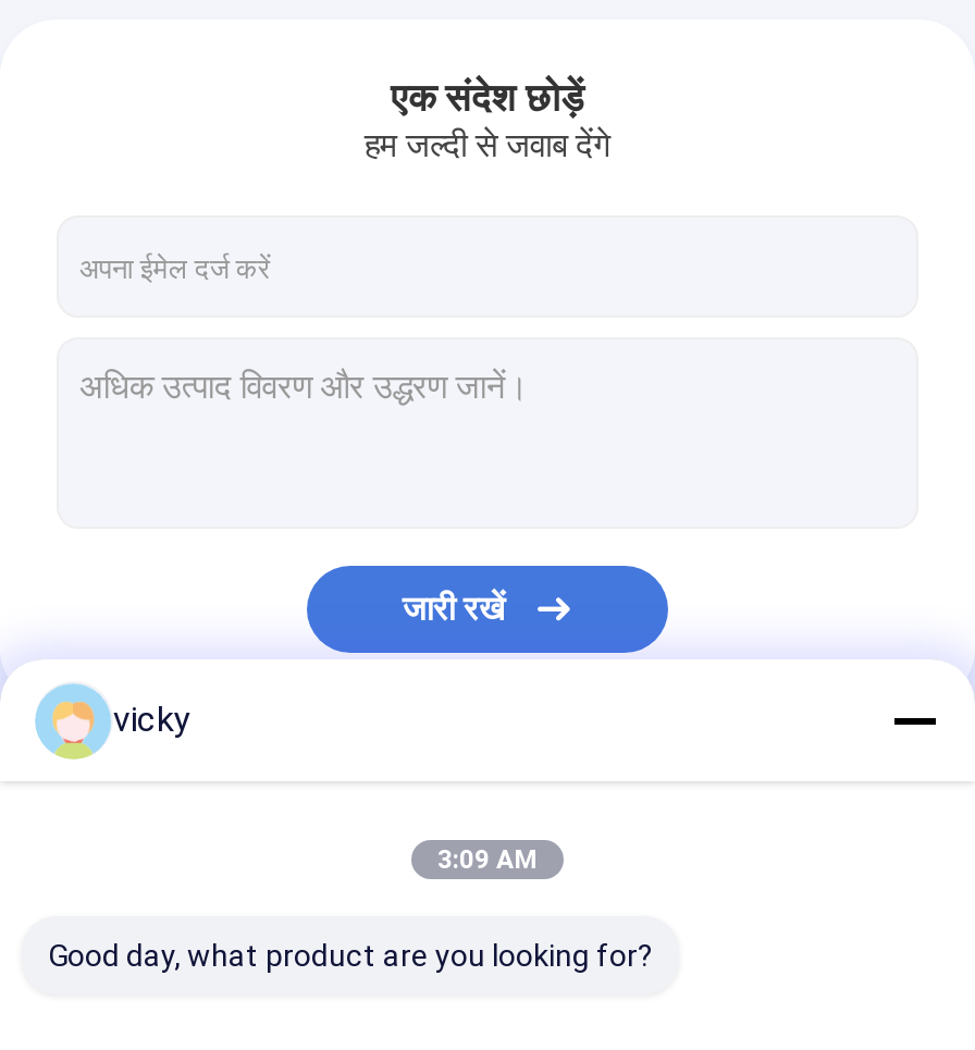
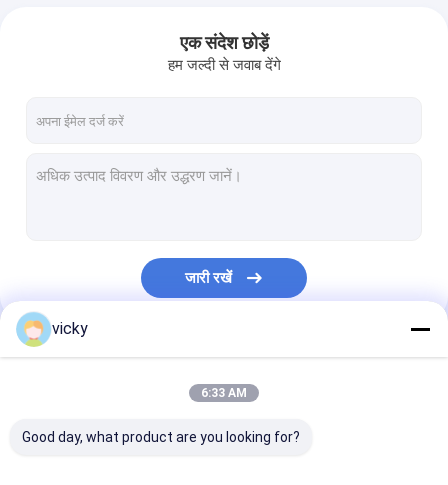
[437,844,538,875] 3:09 AM -> [201,386,247,400] 6:33 AM

